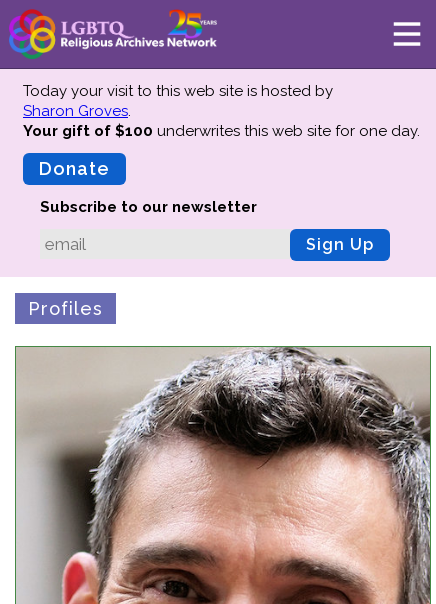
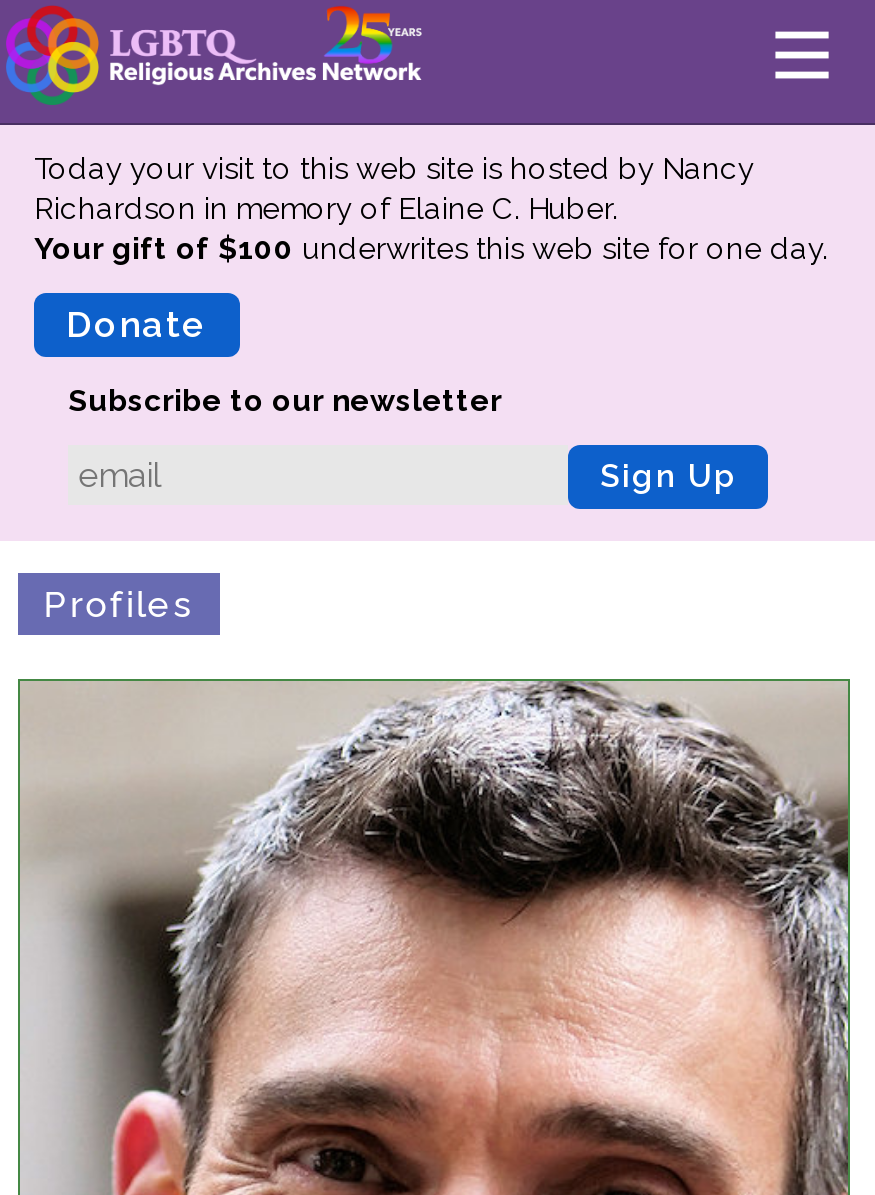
[23,82,333,120] Today your visit to this web site is hosted by | Sharon Groves. -> [34,151,754,227] Today your visit to this web site is hosted by Nancy | Richardson in memory of Elaine C. Huber.

